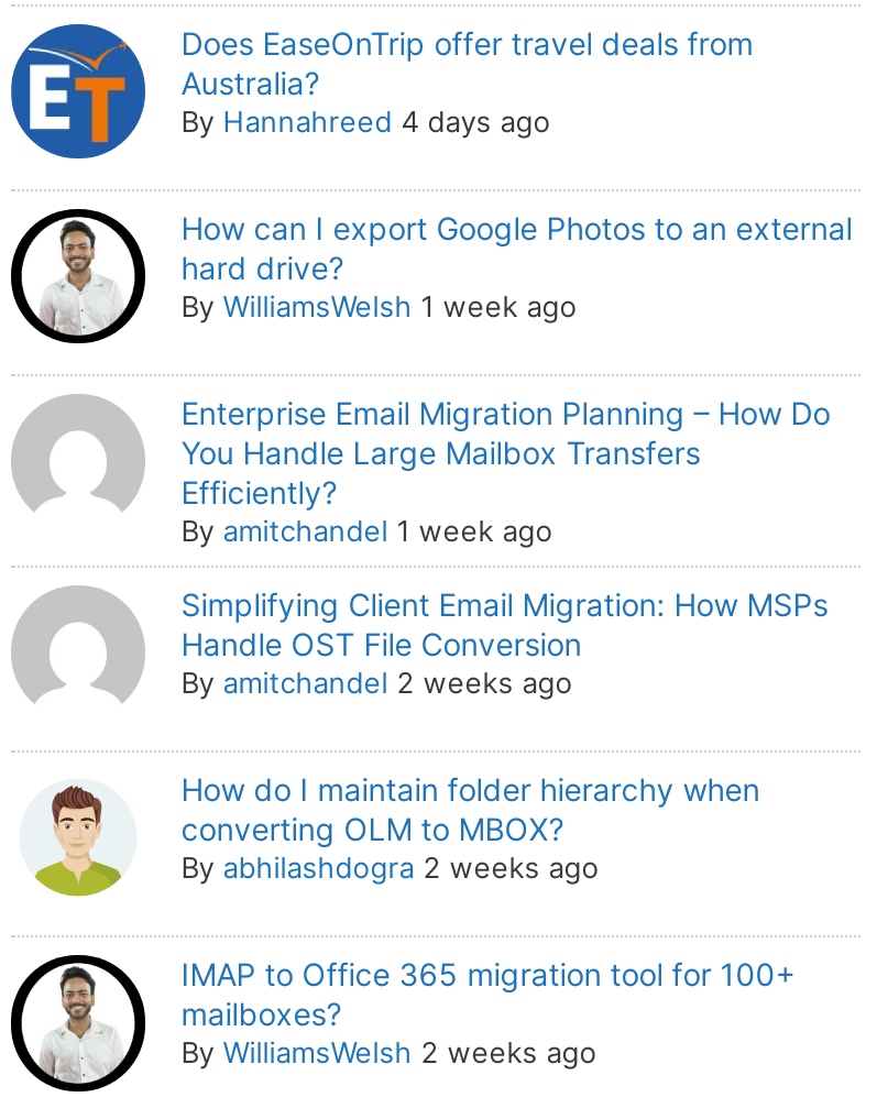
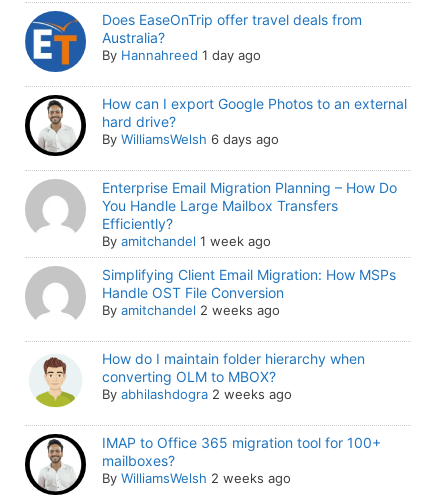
[181,103,551,138] By Hannahreed 4 days ago -> [102,47,261,63] By Hannahreed 1 day ago
[181,288,577,323] By WilliamsWelsh 1 week ago -> [102,131,279,147] By WilliamsWelsh 6 days ago

